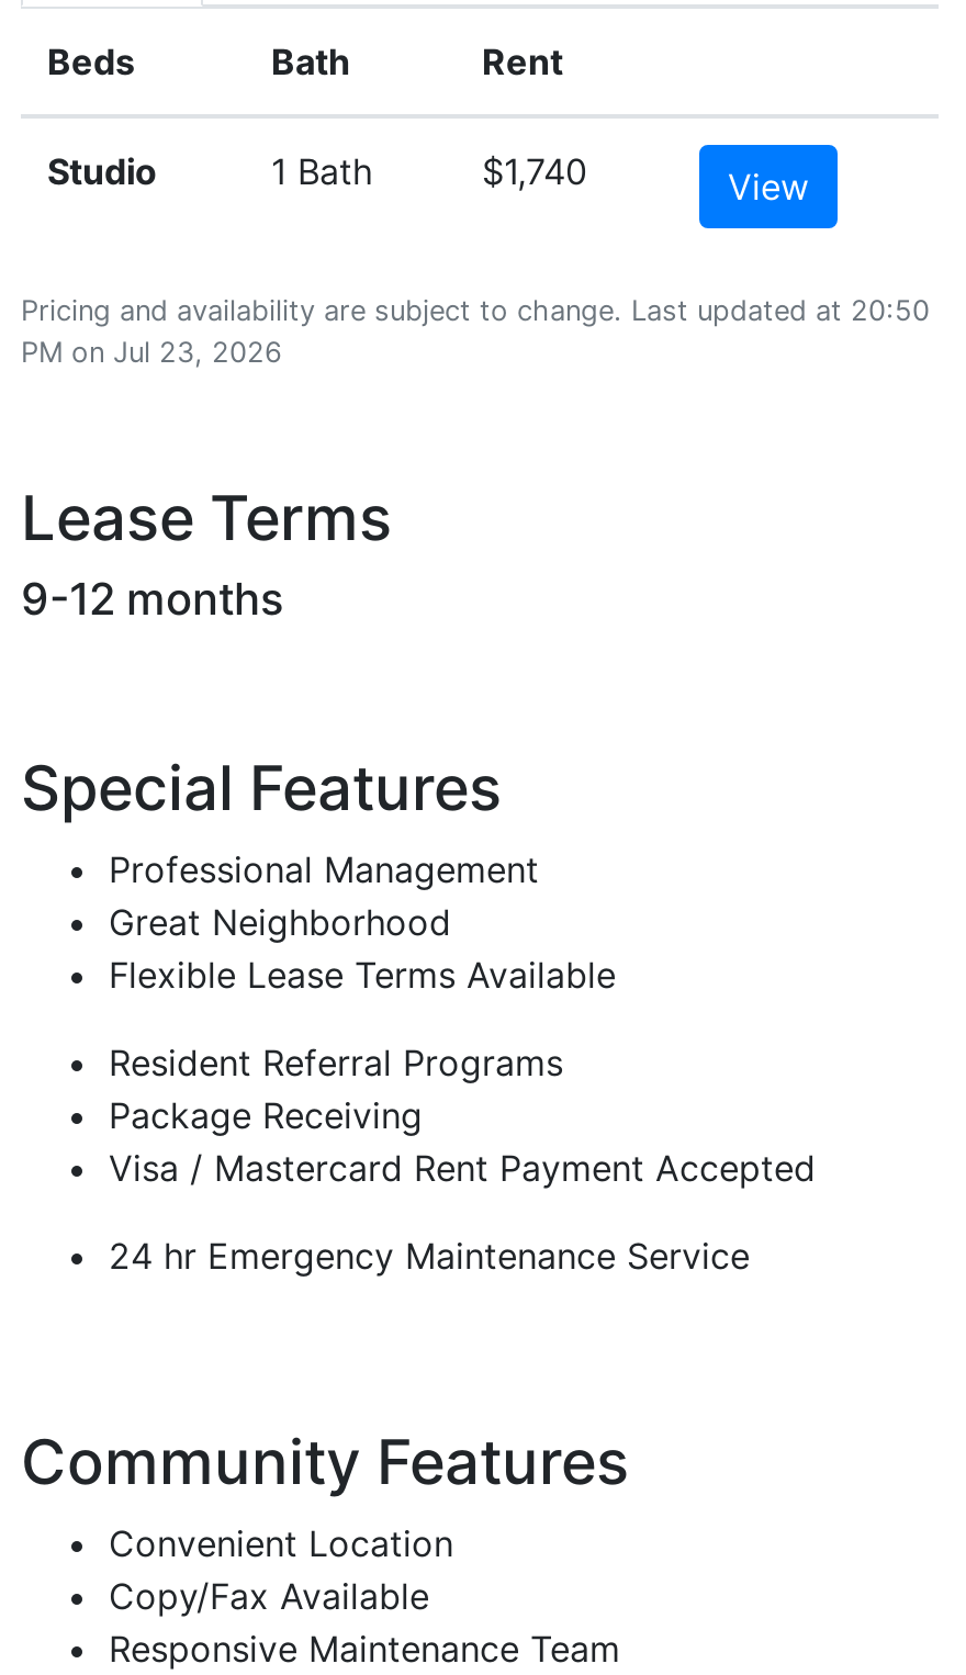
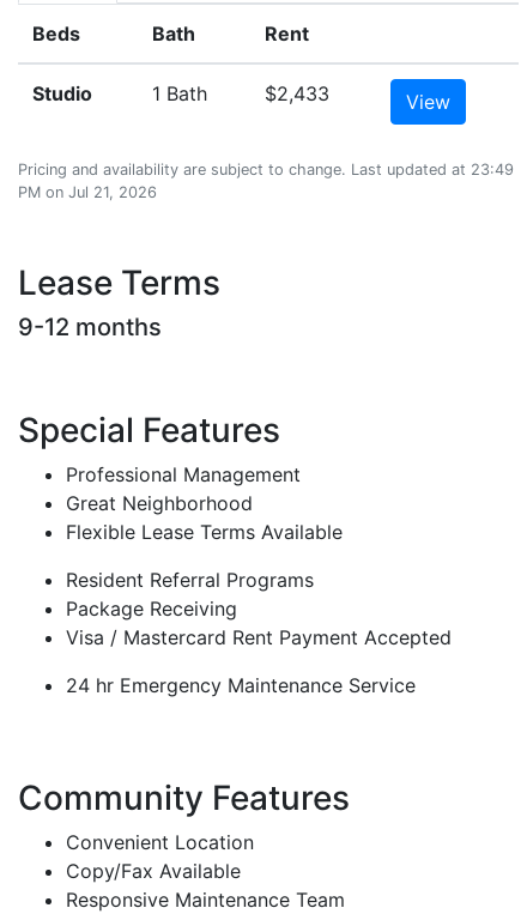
[482,149,587,193] $1,740 -> [265,81,329,105] $2,433
[21,294,930,327] Pricing and availability are subject to change. Last updated at 20:50 -> [18,161,514,178] Pricing and availability are subject to change. Last updated at 23:49
[21,336,282,369] PM on Jul 23, 2026 -> [18,183,157,201] PM on Jul 21, 2026

